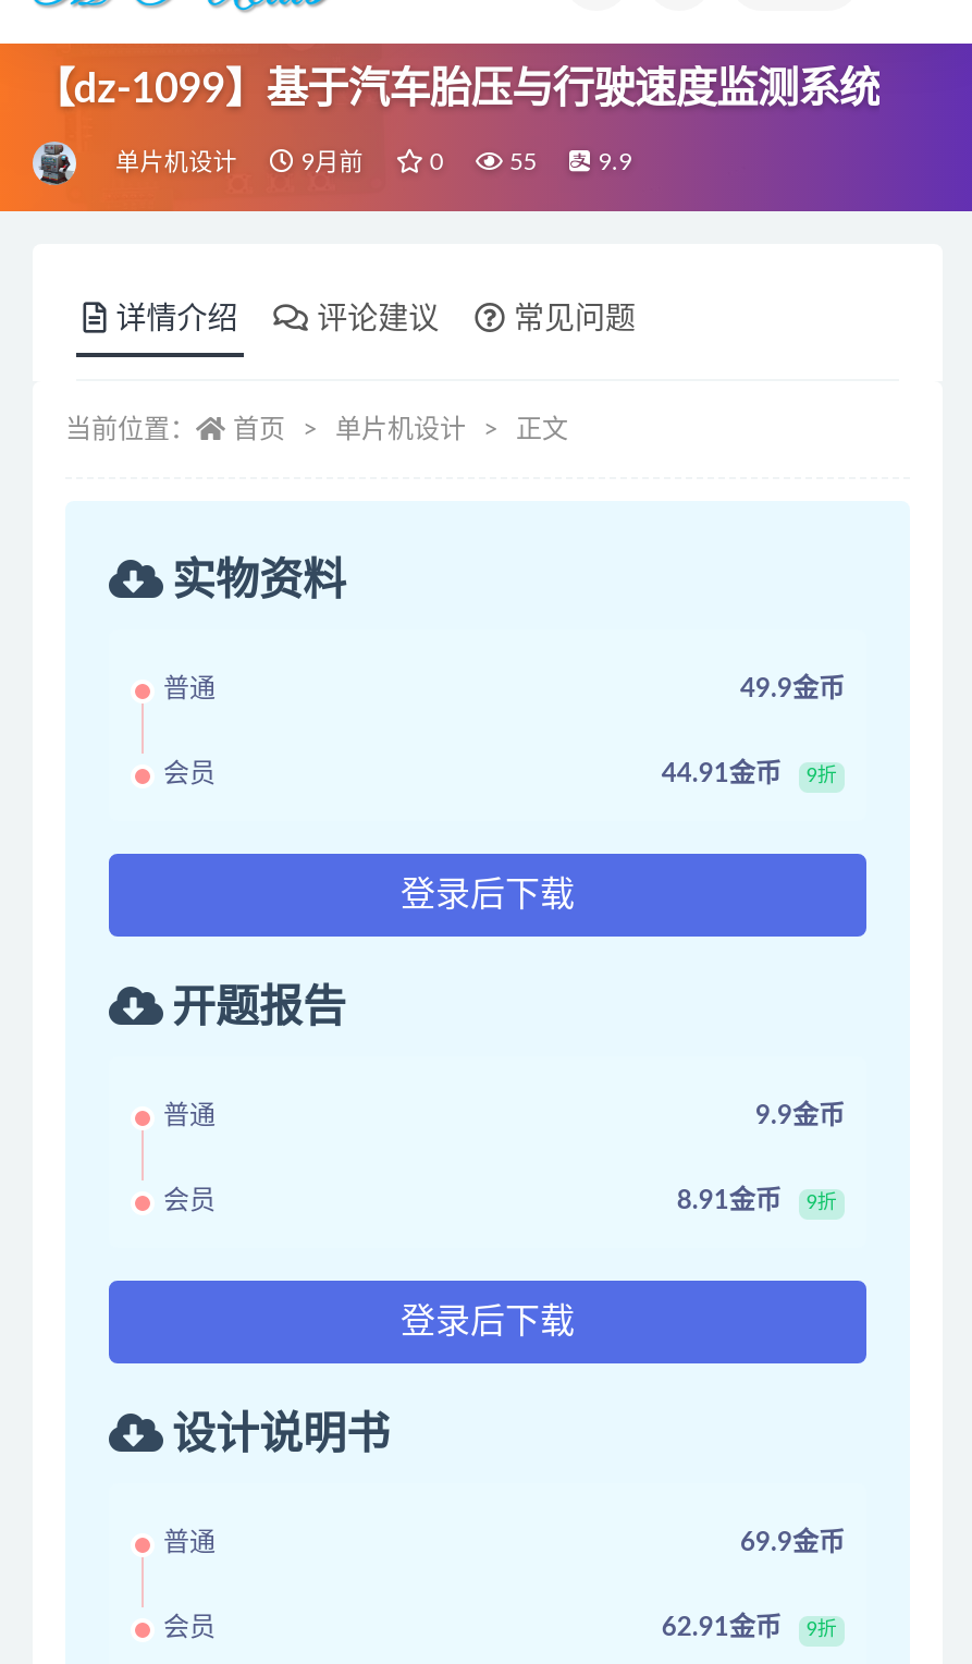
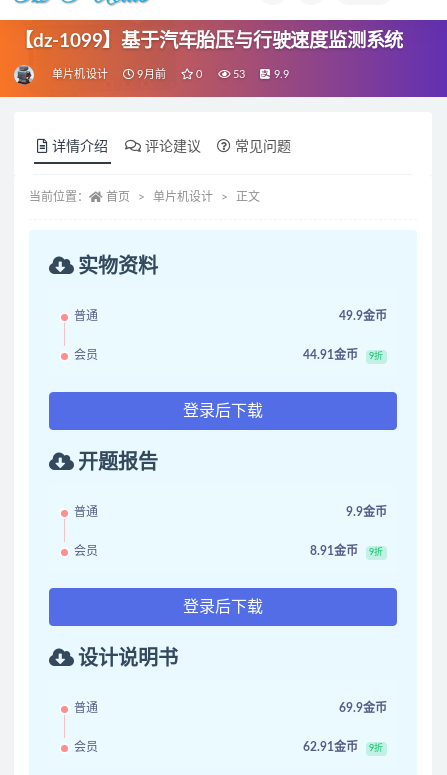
[502,150,536,174] 55 -> [230,69,245,80] 53

